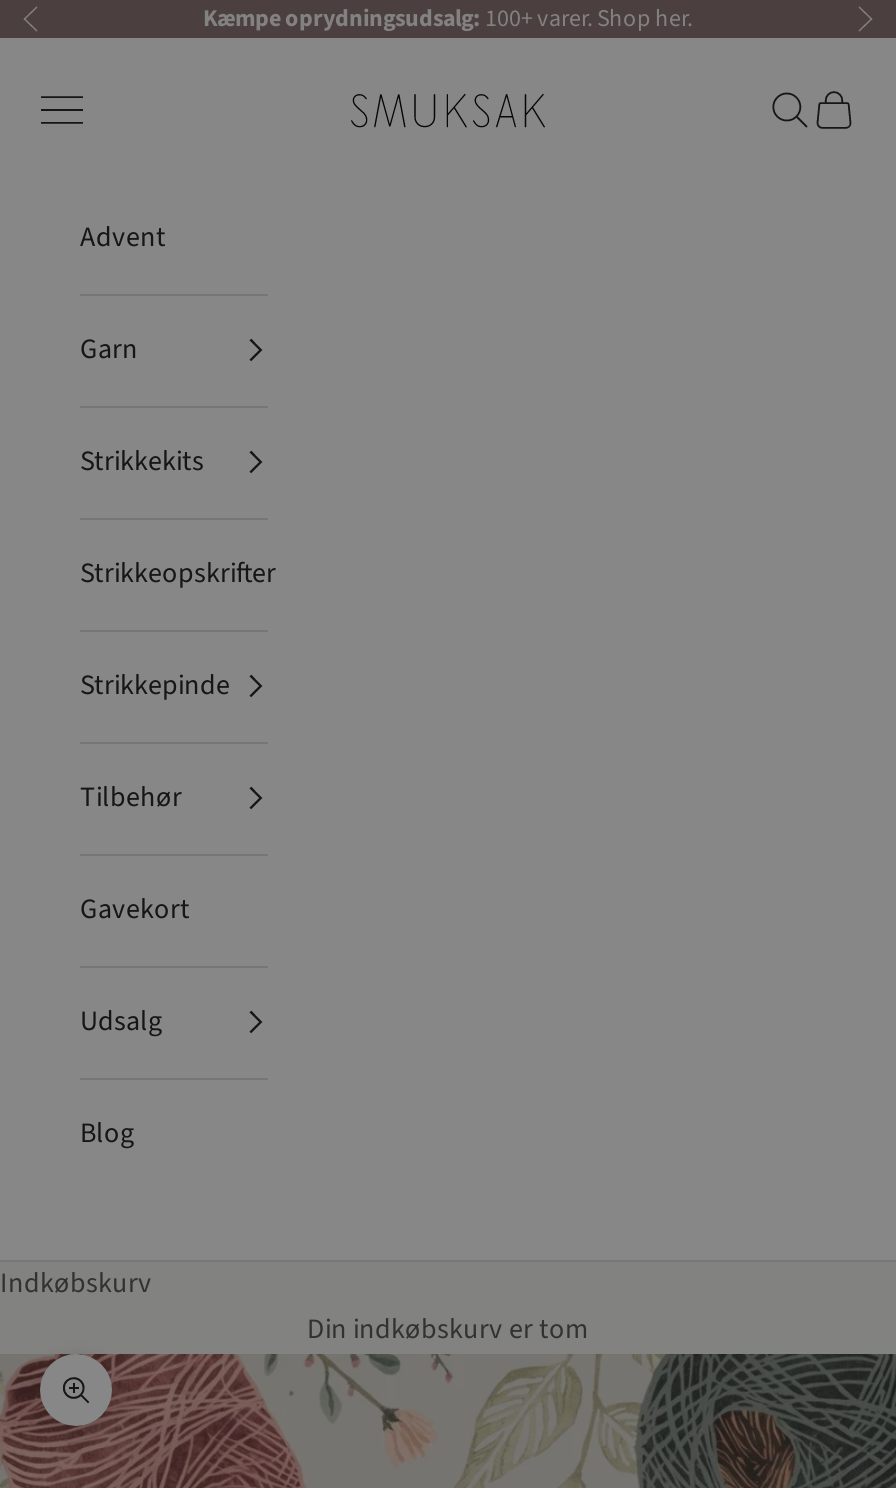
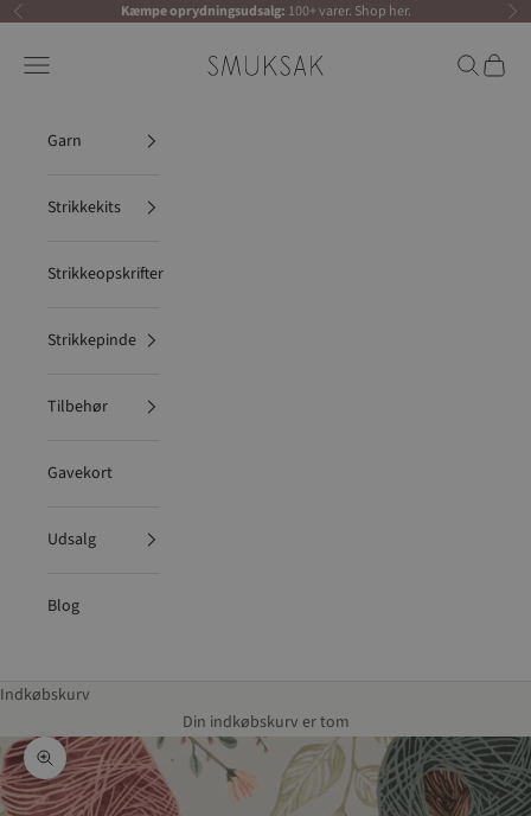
[80,217,166,257] Advent -> none

